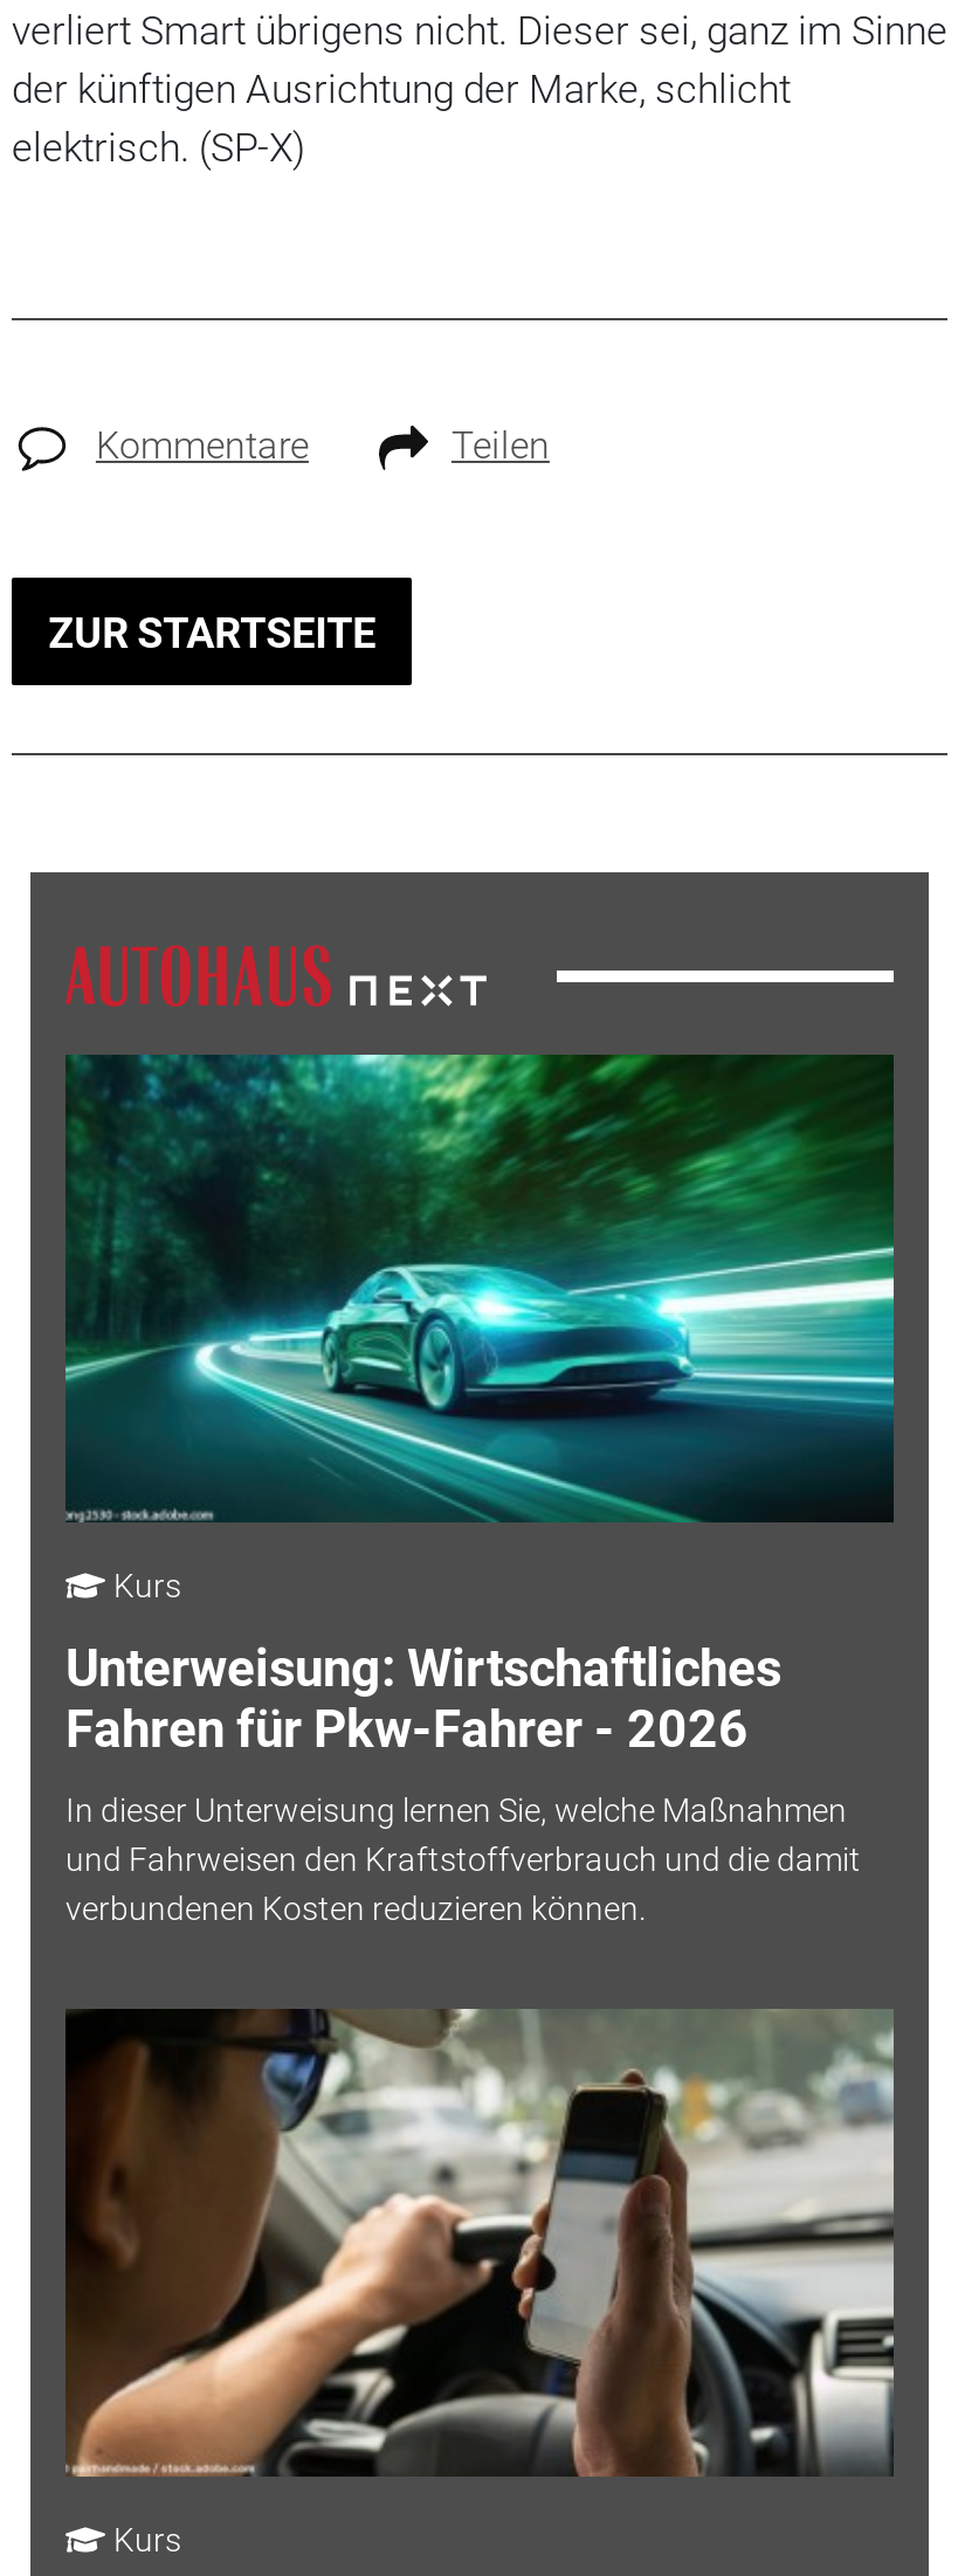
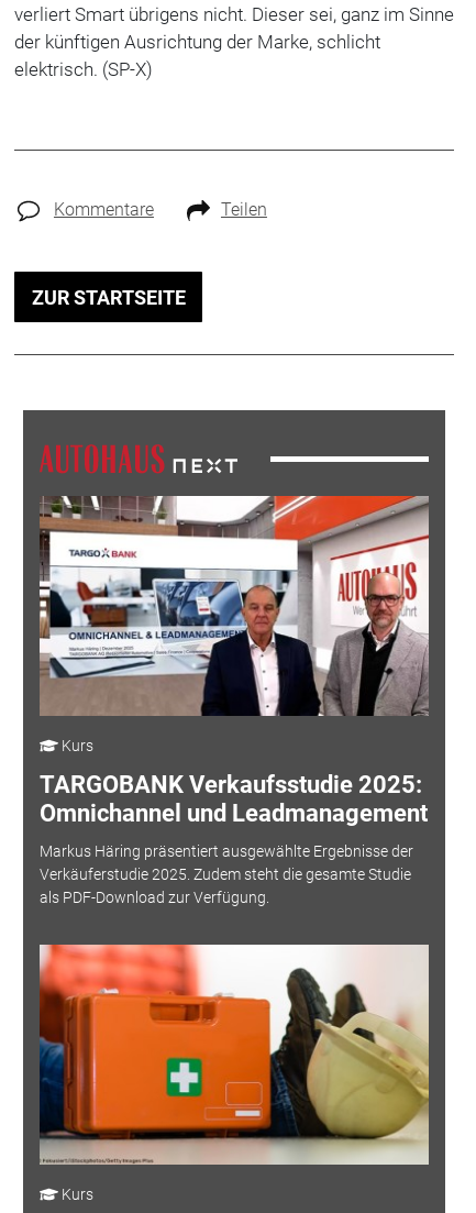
[66,1052,896,1522] [image] -> [38,495,430,717] [image]
[66,1641,781,1760] Unterweisung: Wirtschaftliches | Fahren für Pkw-Fahrer - 2026 -> [40,771,428,828] TARGOBANK Verkaufsstudie 2025: | Omnichannel und Leadmanagement
[66,1791,861,1927] In dieser Unterweisung lernen Sie, welche Maßnahmen | und Fahrweisen den Kraftstoffverbrauch und die damit | verbundenen Kosten reduzieren können. -> [40,842,413,906] Markus Häring präsentiert ausgewählte Ergebnisse der | Verkäuferstudie 2025. Zudem steht die gesamte Studie | als PDF-Download zur Verfügung.
[63,2007,896,2477] [image] -> [38,944,430,1166] [image]

